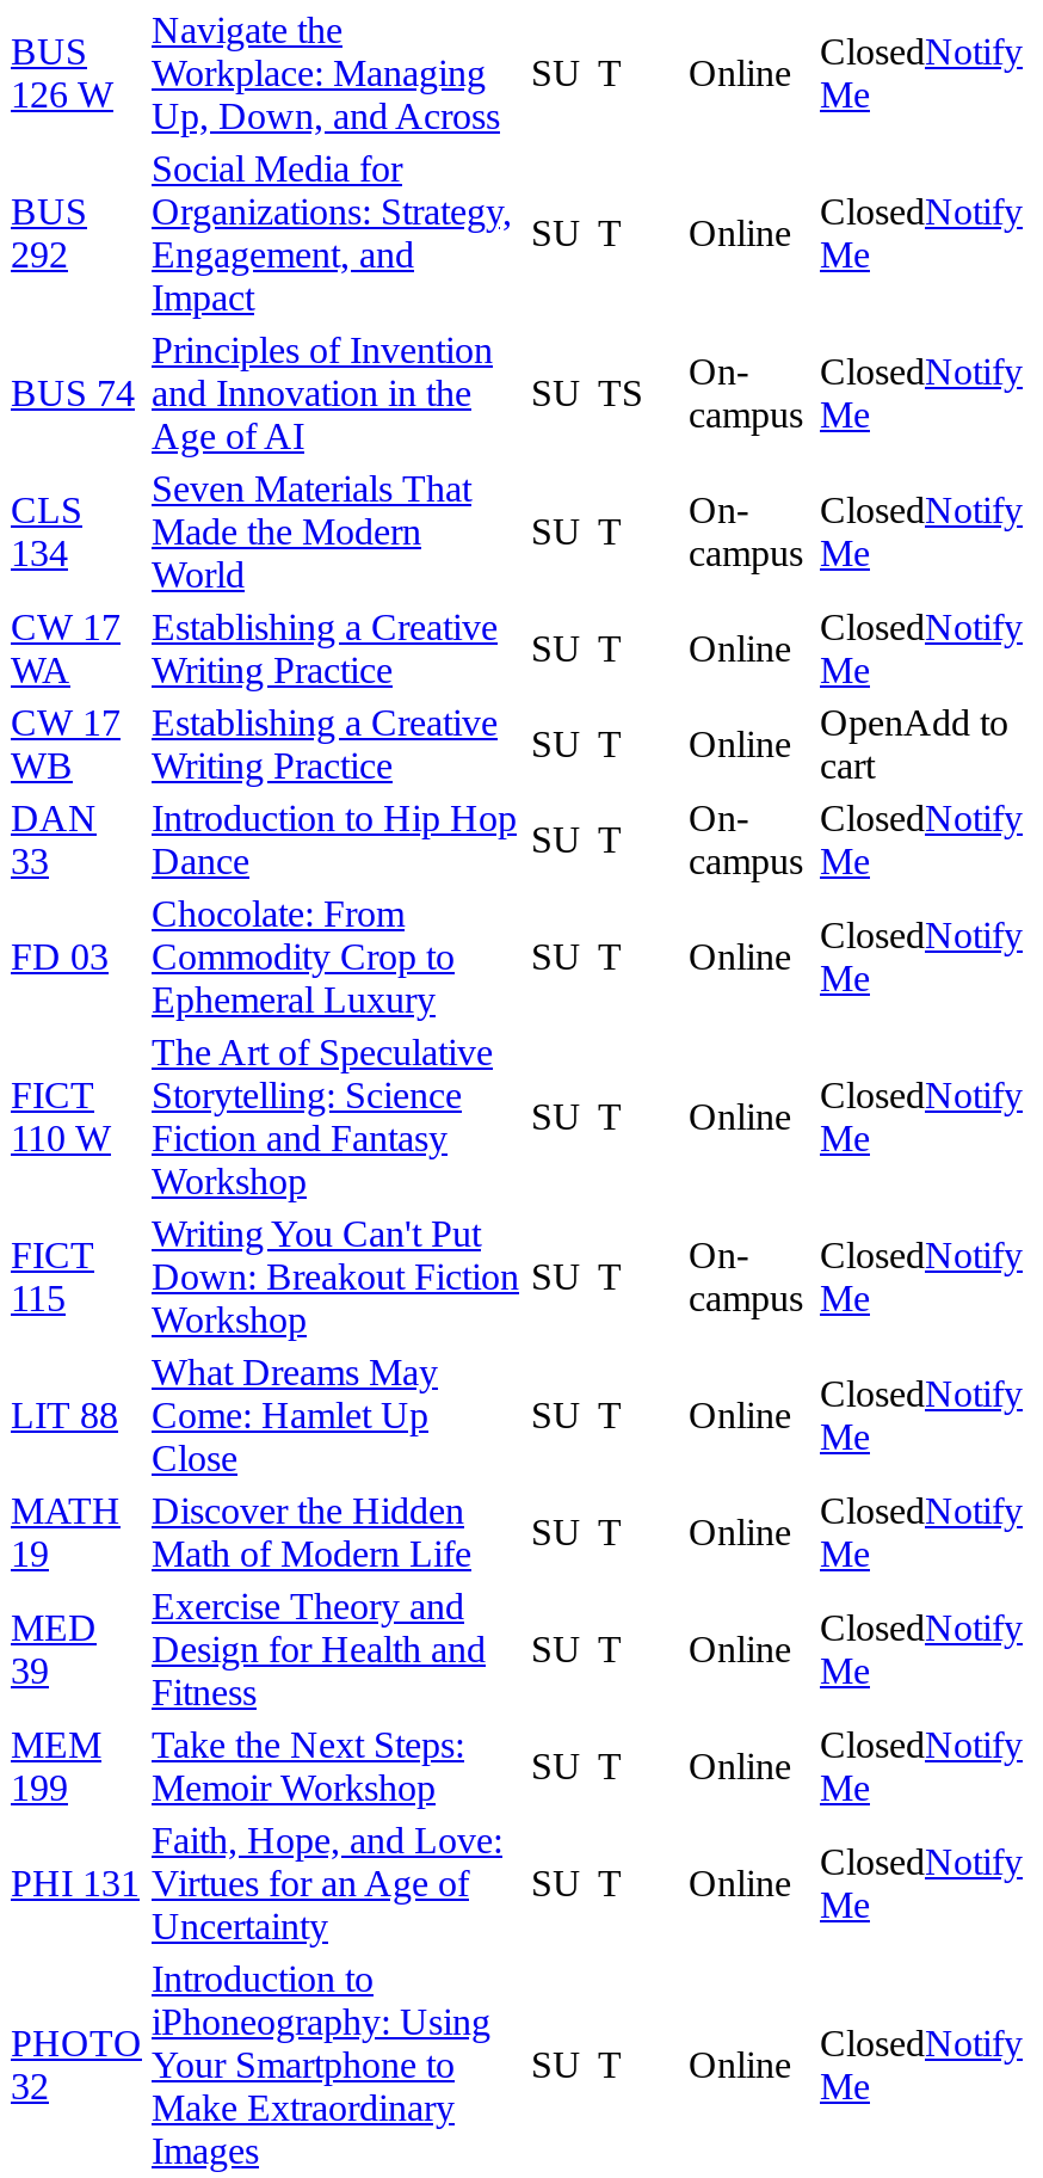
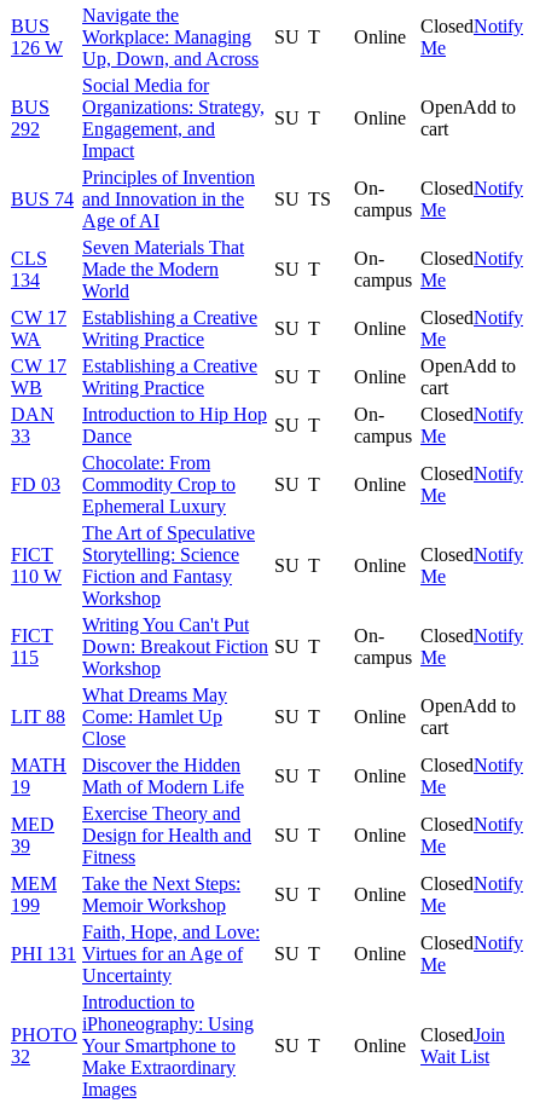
[820,191,1023,274] ClosedNotify | Me -> [420,97,516,139] OpenAdd to | cart
[820,1373,1023,1456] ClosedNotify | Me -> [420,695,516,738] OpenAdd to | cart
[820,2022,1023,2106] ClosedNotify | Me -> [420,1024,505,1066] ClosedJoin | Wait List

